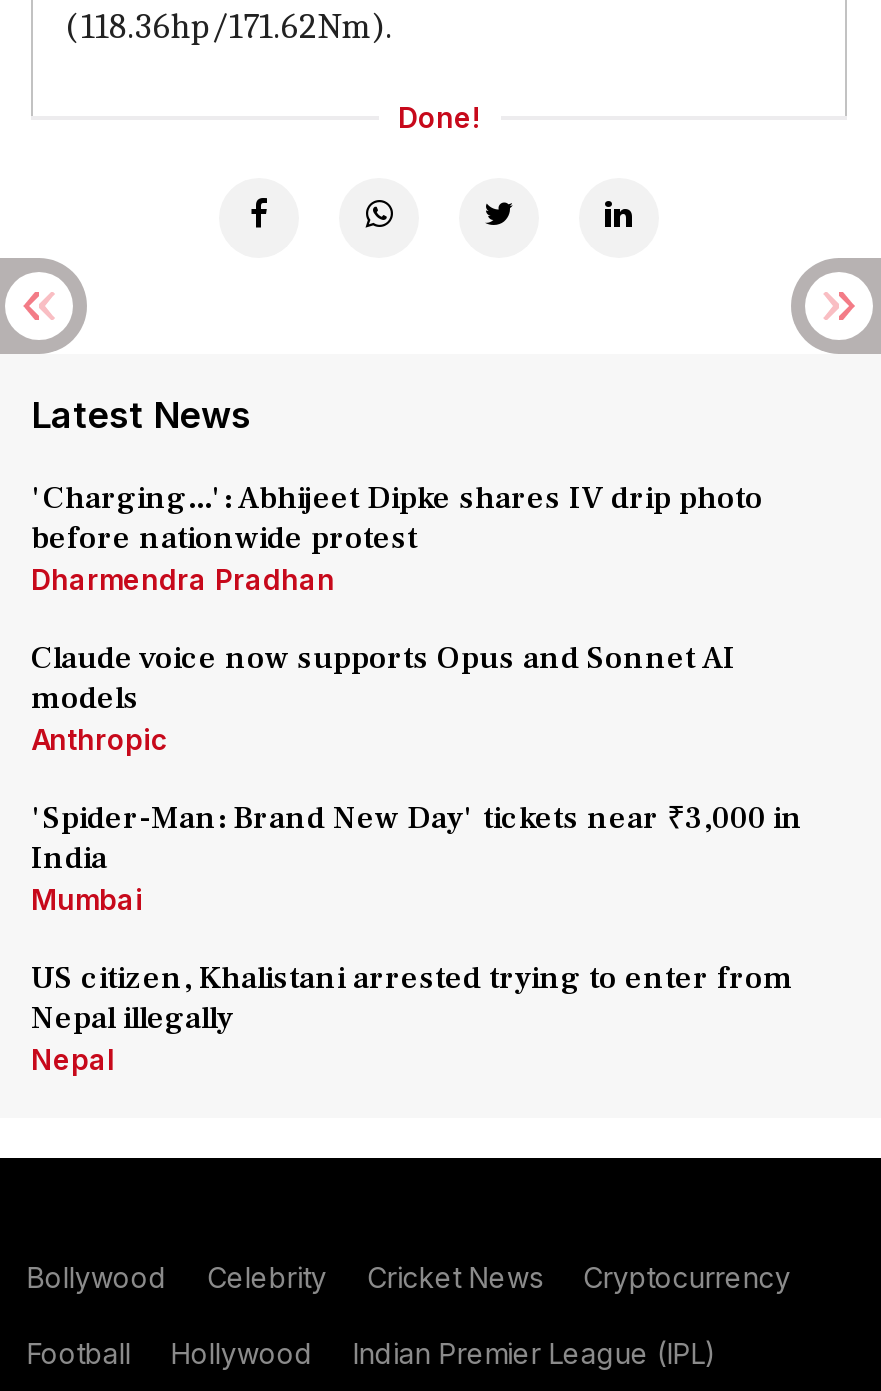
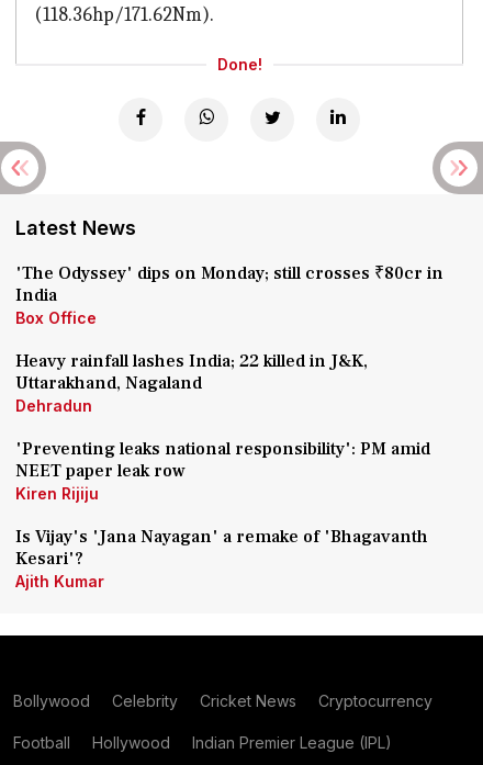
[31,478,803,838] 'Charging...': Abhijeet Dipke shares IV drip photo | before nationwide protest | Dharmendra Pradhan | Claude voice now supports Opus and Sonnet AI | models | Anthropic | 'Spider-Man: Brand New Day' tickets near ₹3,000 in -> [15,262,443,284] 'The Odyssey' dips on Monday; still crosses ₹80cr in
moved [31,838,107,878] -> [15,284,57,306]: India
[31,882,793,1076] Mumbai | US citizen, Khalistani arrested trying to enter from | Nepal illegally | Nepal -> [15,308,430,590] Box Office | Heavy rainfall lashes India; 22 killed in J&K, | Uttarakhand, Nagaland | Dehradun | 'Preventing leaks national responsibility': PM amid | NEET paper leak row | Kiren Rijiju | Is Vijay's 'Jana Nayagan' a remake of 'Bhagavanth | Kesari'? | Ajith Kumar

